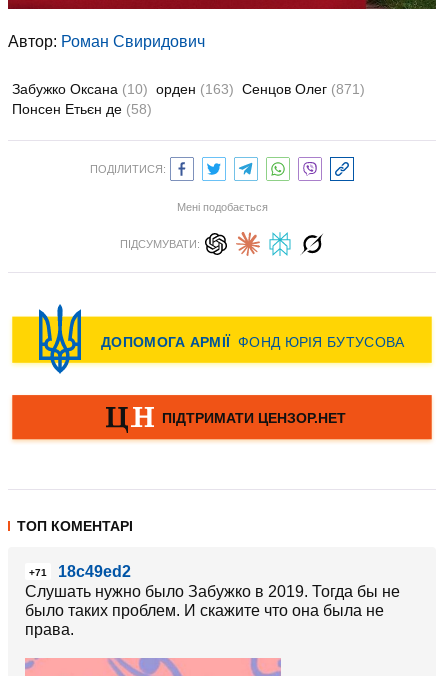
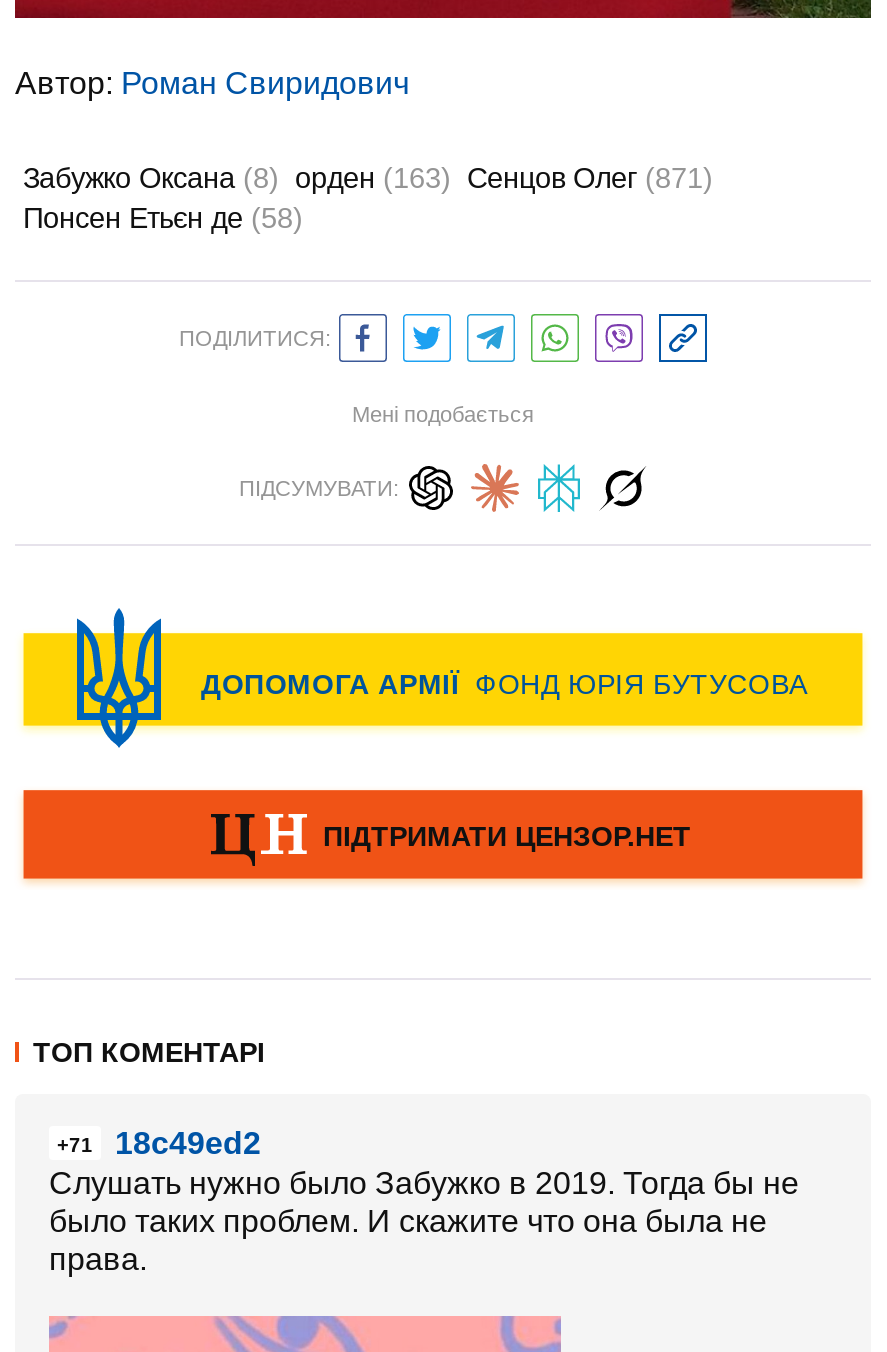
[12,81,365,97] Забужко Оксана (10) орден (163) Сенцов Олег (871) -> [23,162,713,194] Забужко Оксана (8) орден (163) Сенцов Олег (871)

